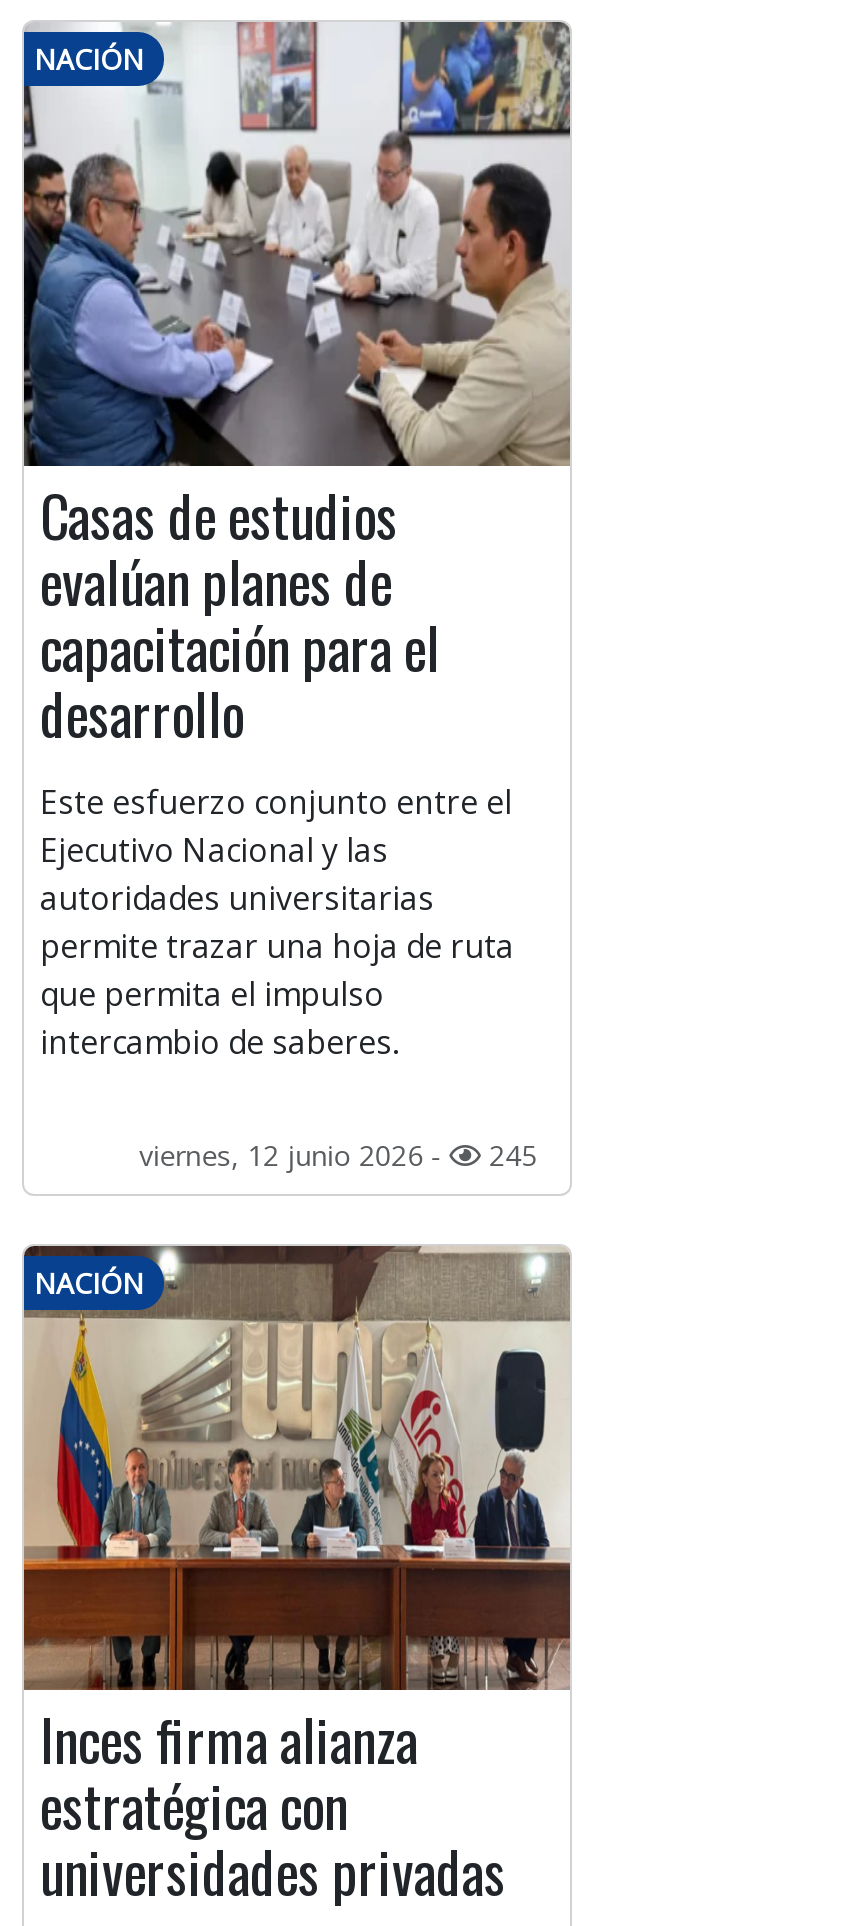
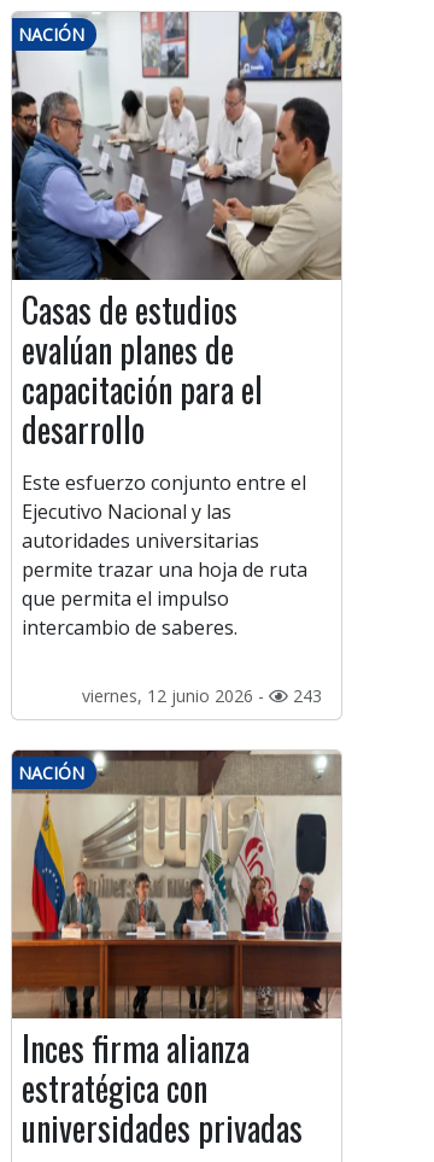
[139,1136,537,1174] viernes, 12 junio 2026 - 245 -> [82,684,322,707] viernes, 12 junio 2026 - 243

